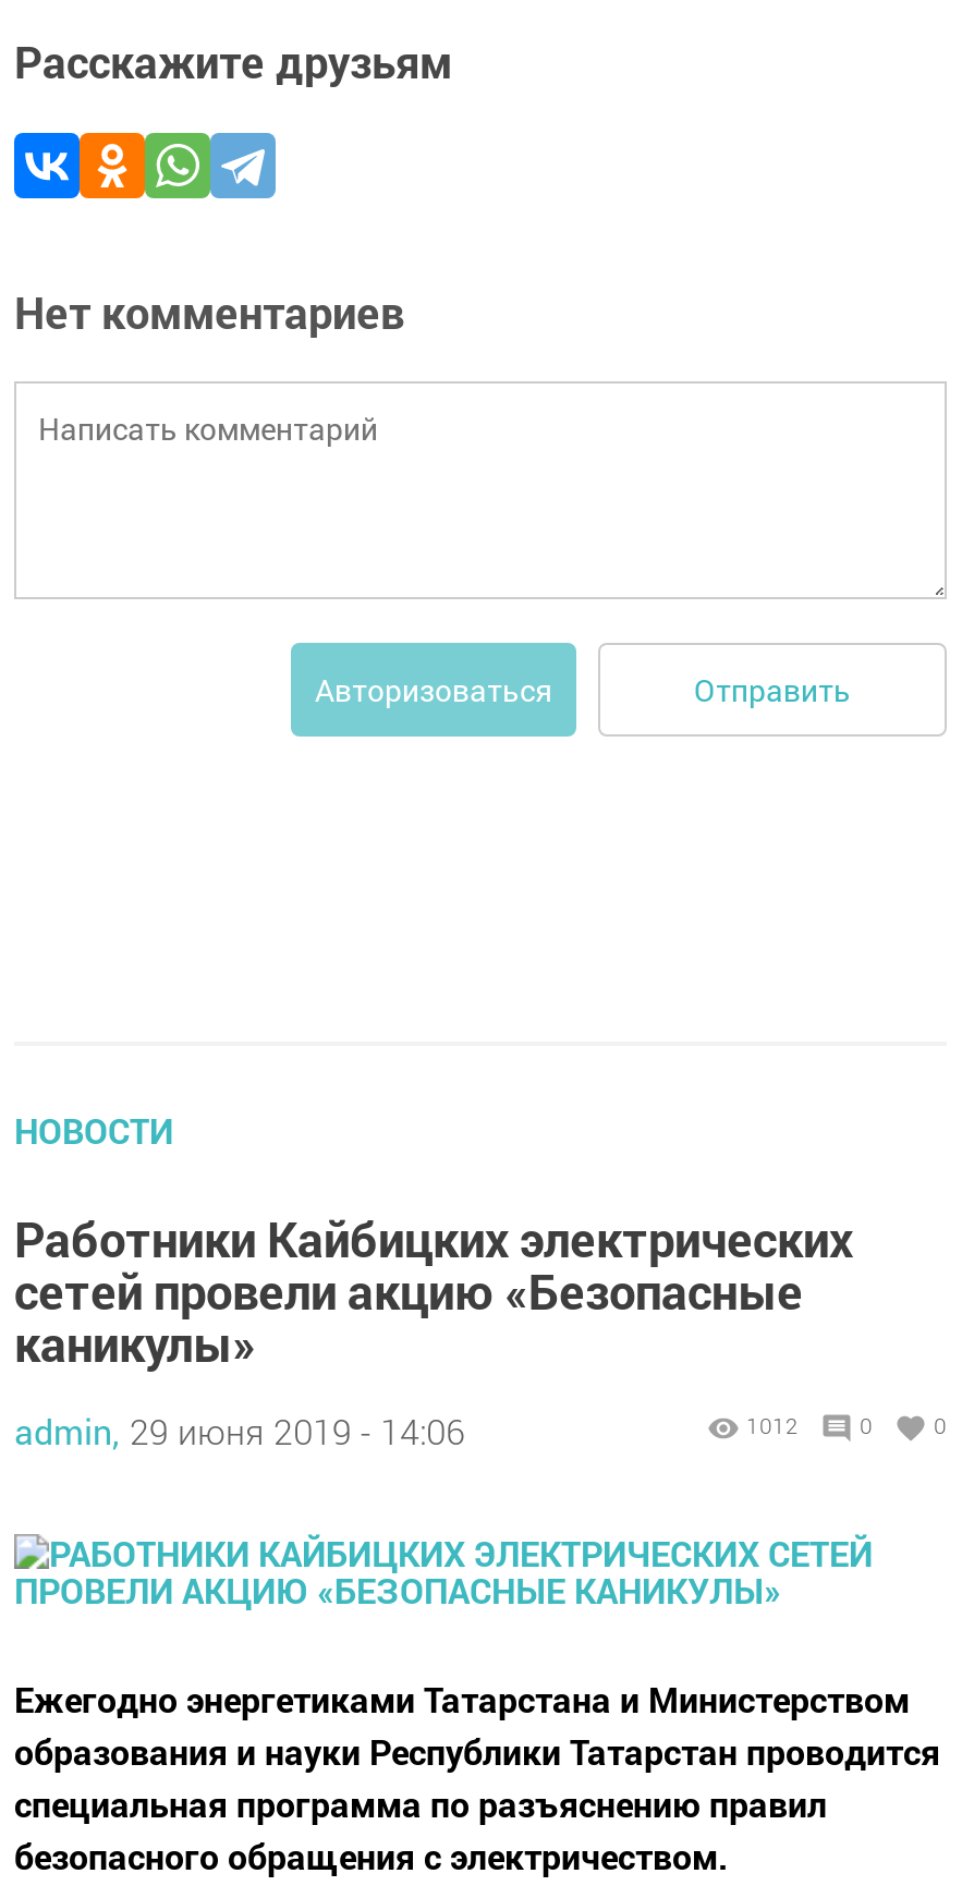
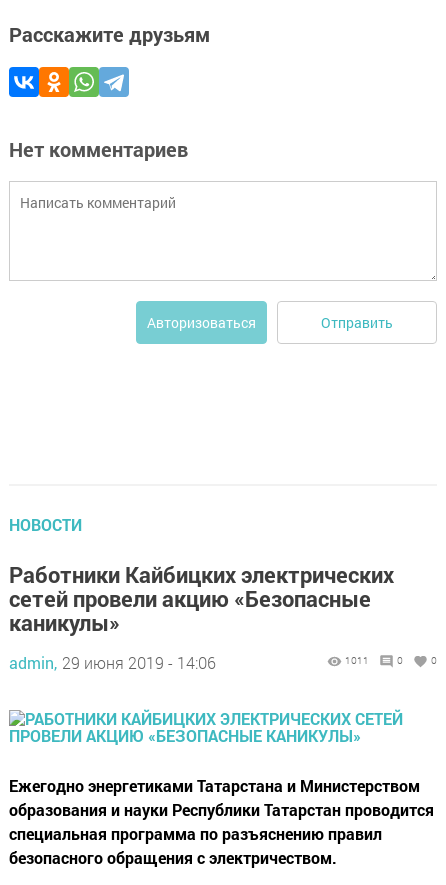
[746,1413,799,1441] 1012 -> [345,654,369,667] 1011

